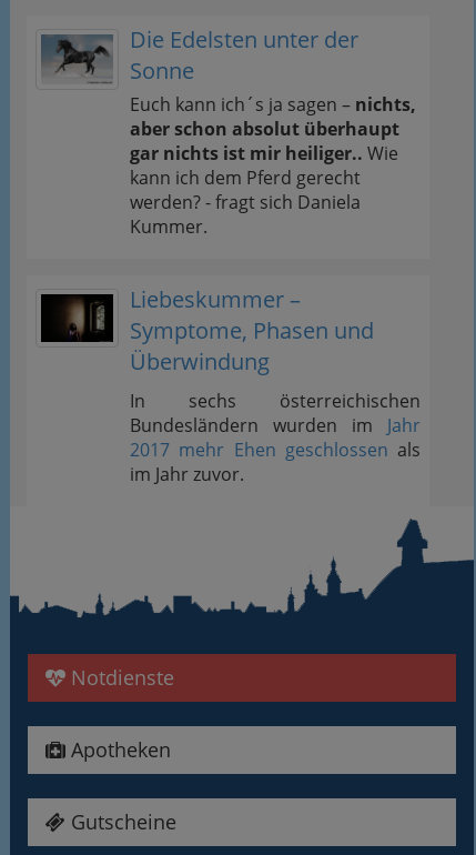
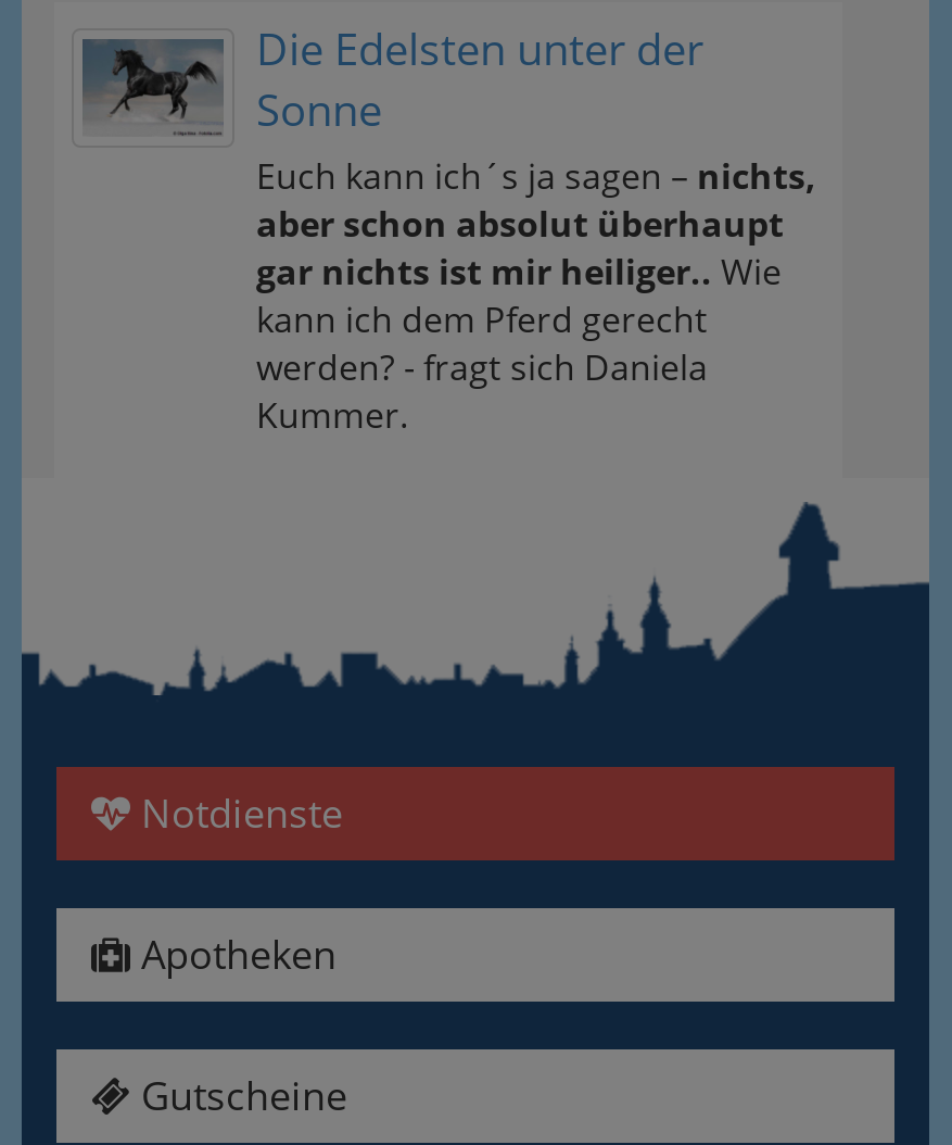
[40,284,421,486] [image] | Liebeskummer – | Symptome, Phasen und | Überwindung | In sechs österreichischen | Bundesländern wurden im Jahr | 2017 mehr Ehen geschlossen als | im Jahr zuvor. -> none

